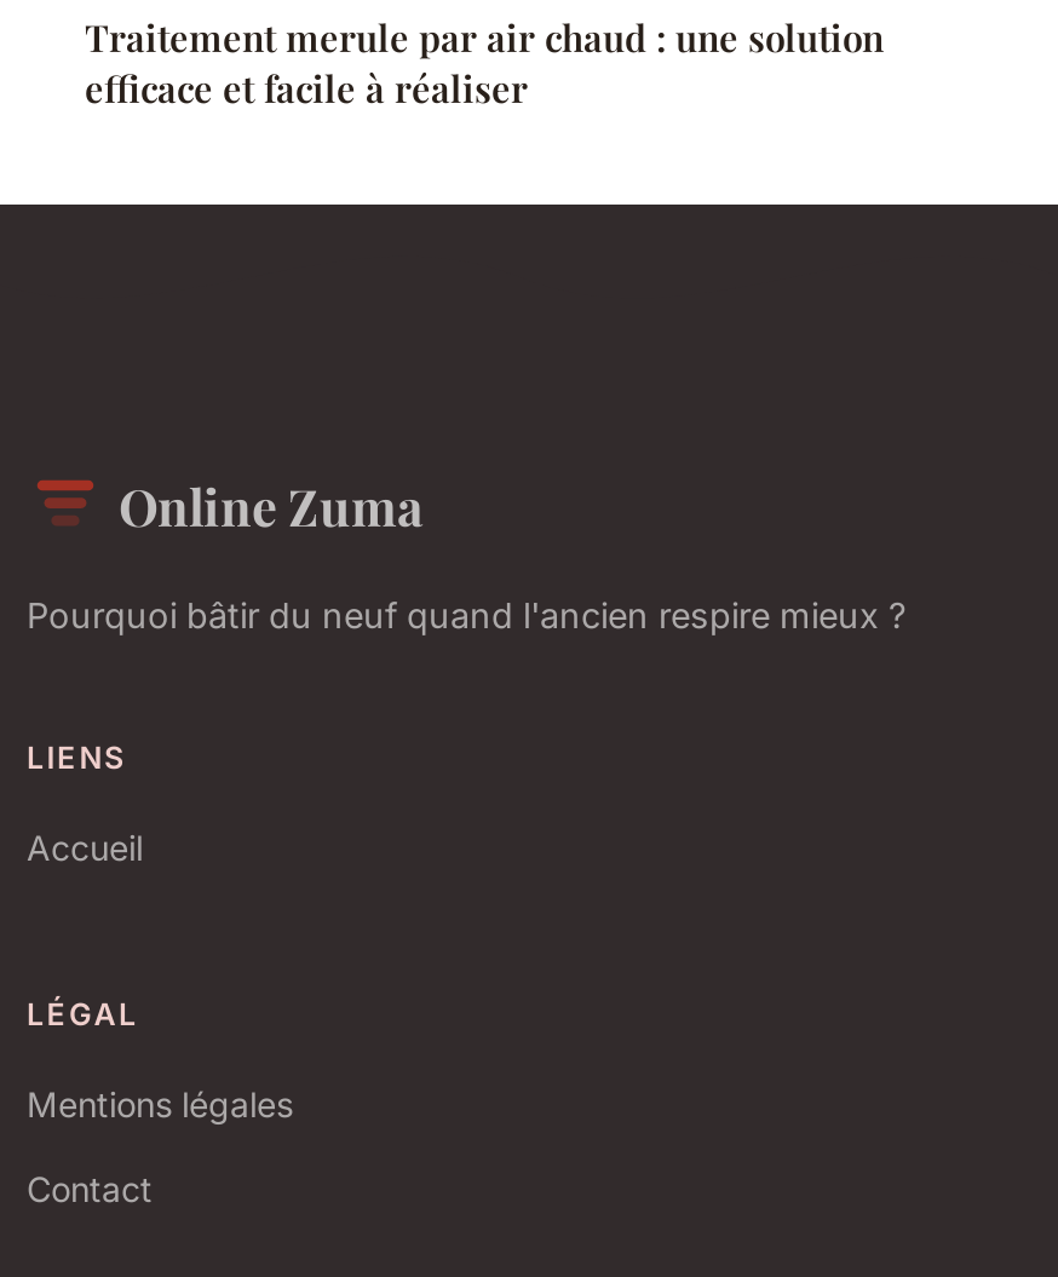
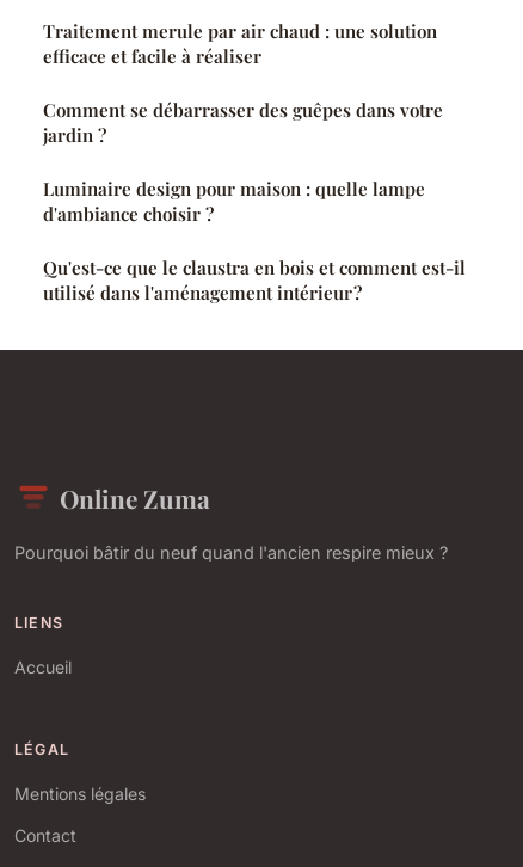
none -> [43,98,466,304] Comment se débarrasser des guêpes dans votre | jardin ? | Luminaire design pour maison : quelle lampe | d'ambiance choisir ? | Qu'est-ce que le claustra en bois et comment est-il | utilisé dans l'aménagement intérieur ?

